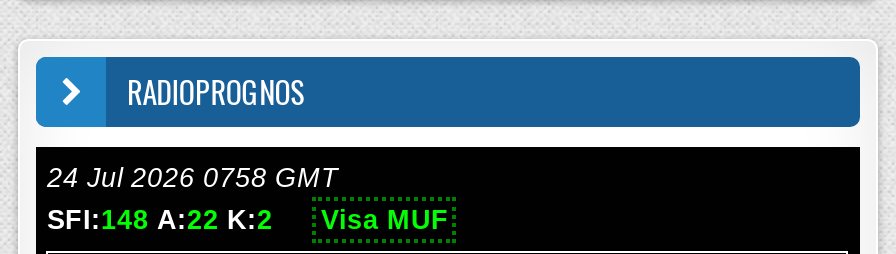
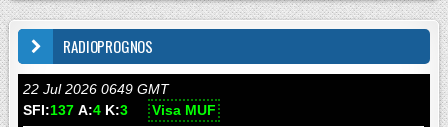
[47,164,339,194] 24 Jul 2026 0758 GMT -> [23,82,169,97] 22 Jul 2026 0649 GMT
[47,206,449,236] SFI:148 A:22 K:2 Visa MUF -> [23,103,216,118] SFI:137 A:4 K:3 Visa MUF

